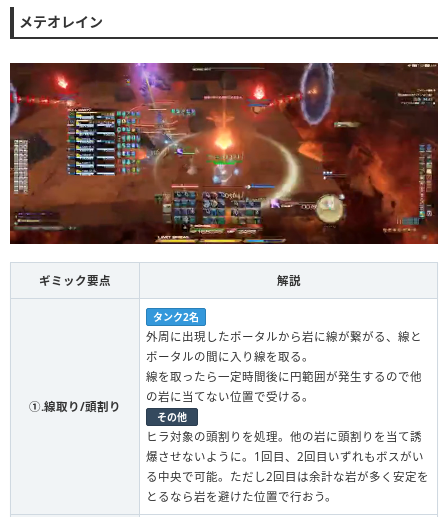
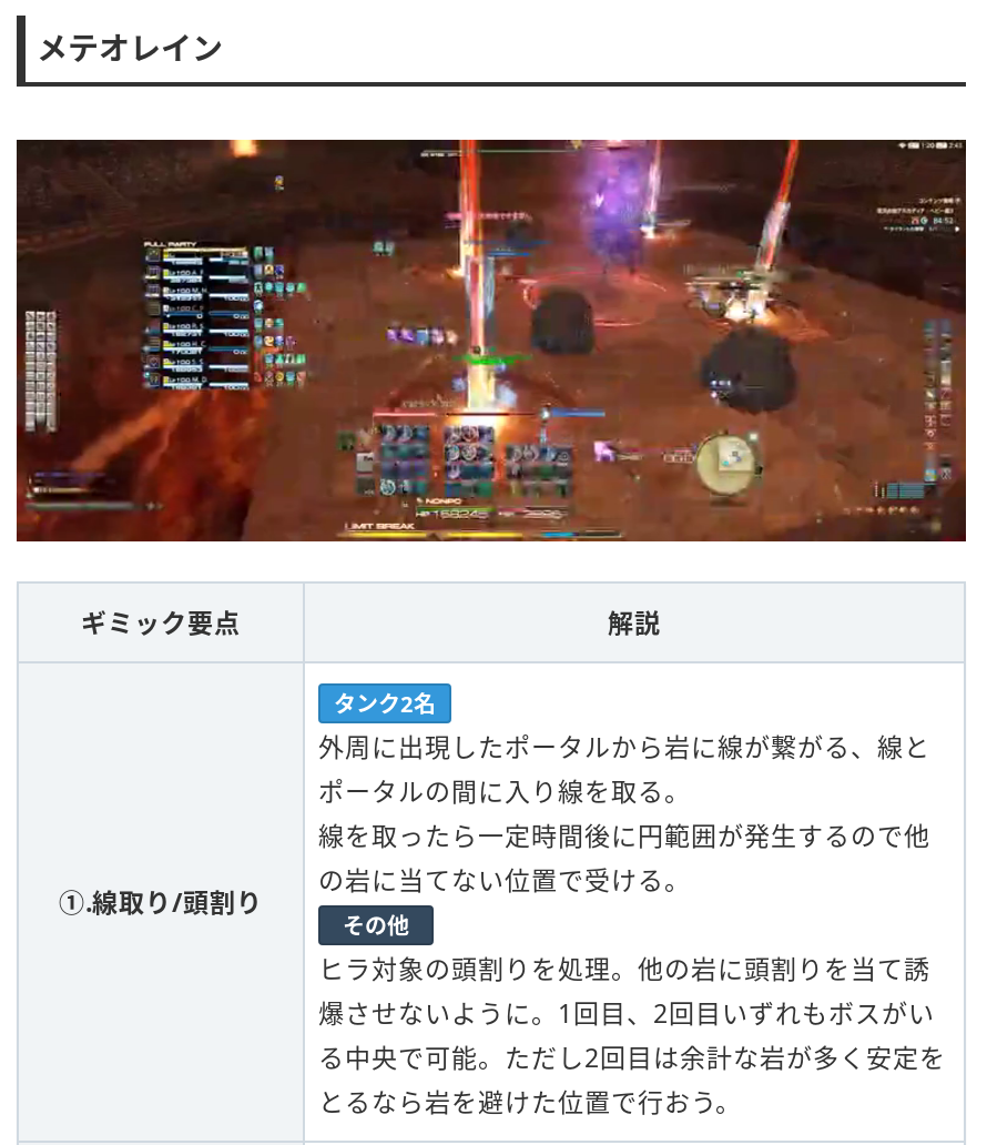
[9,62,438,244] [image] -> [14,138,966,541] [image]

